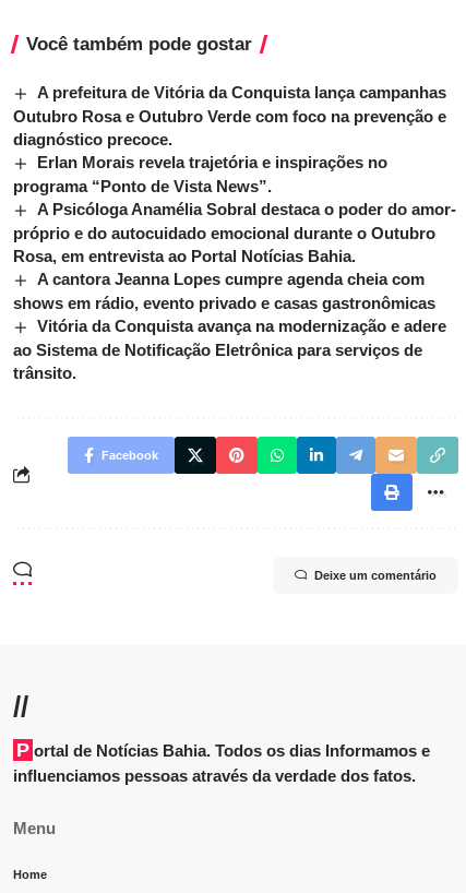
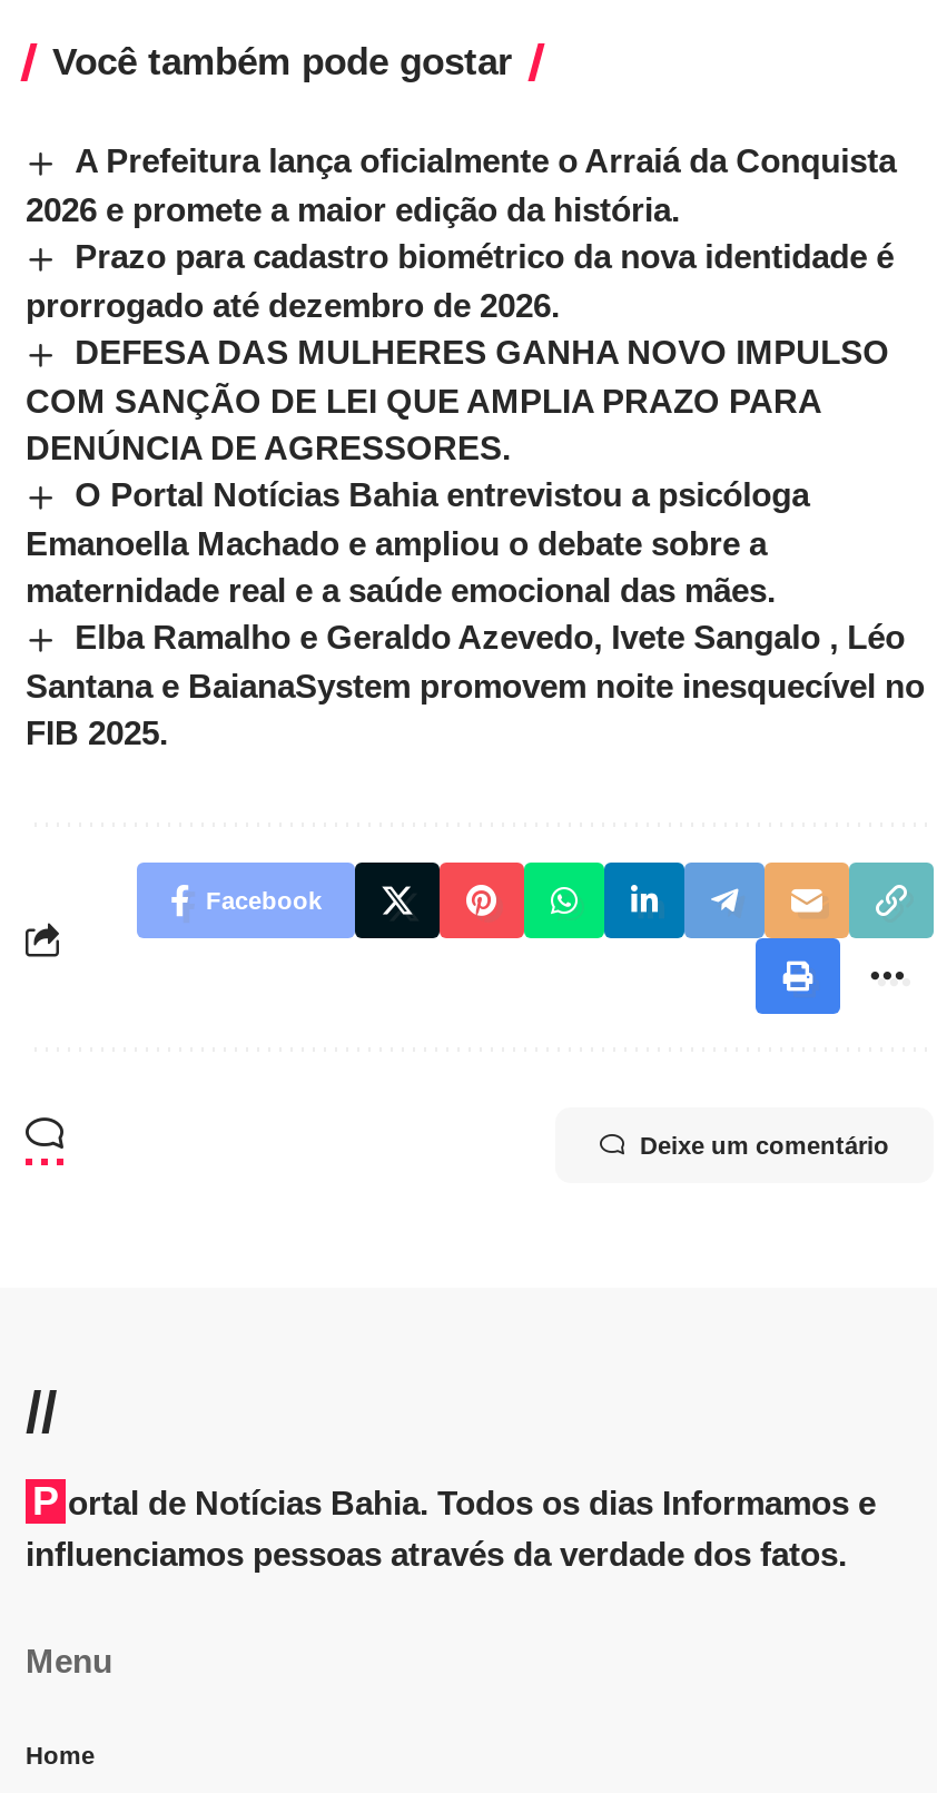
[13,83,456,382] A prefeitura de Vitória da Conquista lança campanhas | Outubro Rosa e Outubro Verde com foco na prevenção e | diagnóstico precoce. | Erlan Morais revela trajetória e inspirações no | programa “Ponto de Vista News”. | A Psicóloga Anamélia Sobral destaca o poder do amor- | próprio e do autocuidado emocional durante o Outubro | Rosa, em entrevista ao Portal Notícias Bahia. | A cantora Jeanna Lopes cumpre agenda cheia com | shows em rádio, evento privado e casas gastronômicas | Vitória da Conquista avança na modernização e adere | ao Sistema de Notificação Eletrônica para serviços de | trânsito. -> [26,141,925,752] A Prefeitura lança oficialmente o Arraiá da Conquista | 2026 e promete a maior edição da história. | Prazo para cadastro biométrico da nova identidade é | prorrogado até dezembro de 2026. | DEFESA DAS MULHERES GANHA NOVO IMPULSO | COM SANÇÃO DE LEI QUE AMPLIA PRAZO PARA | DENÚNCIA DE AGRESSORES. | O Portal Notícias Bahia entrevistou a psicóloga | Emanoella Machado e ampliou o debate sobre a | maternidade real e a saúde emocional das mães. | Elba Ramalho e Geraldo Azevedo, Ivete Sangalo , Léo | Santana e BaianaSystem promovem noite inesquecível no | FIB 2025.

